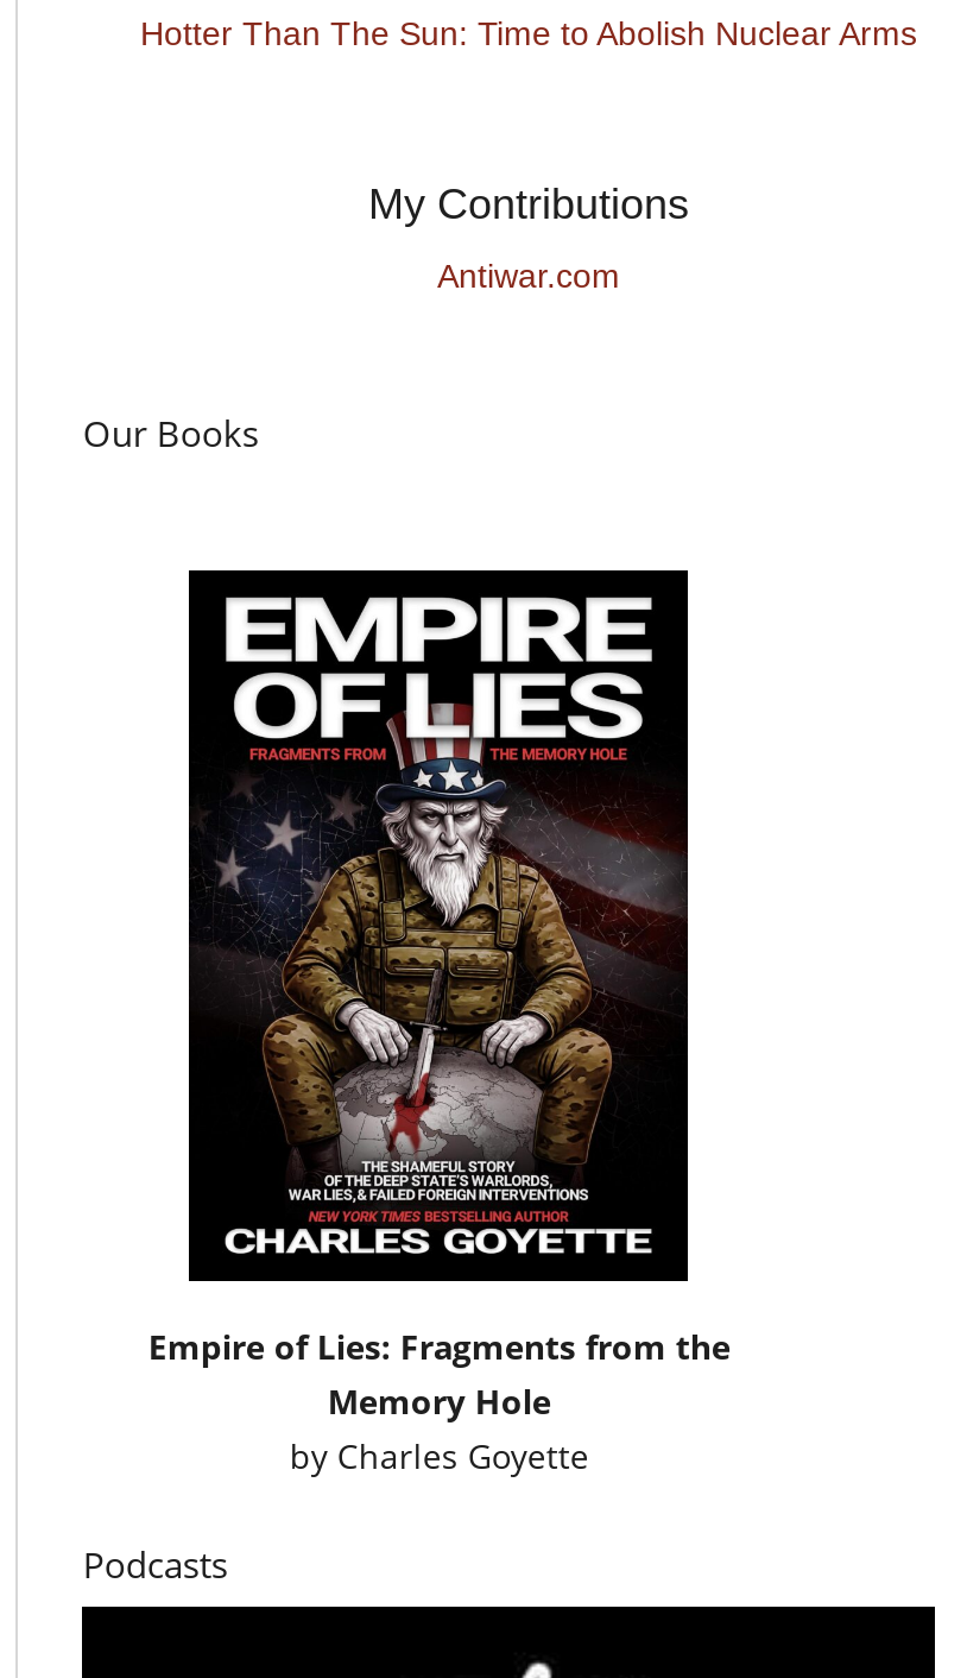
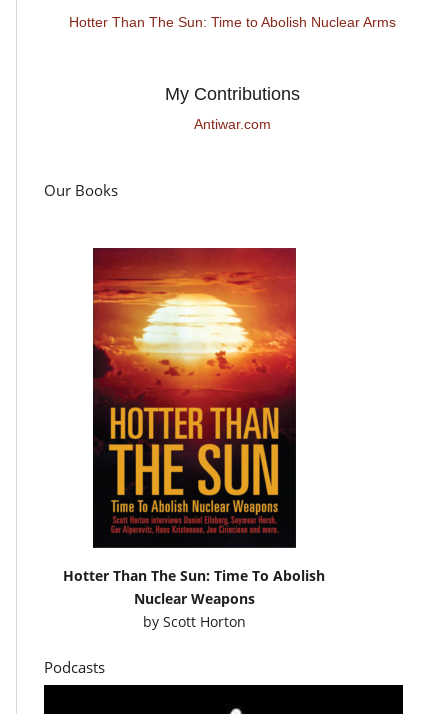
[148,568,730,1479] [image] | Empire of Lies: Fragments from the | Memory Hole | by Charles Goyette -> [63,247,325,630] [image] | Hotter Than The Sun: Time To Abolish | Nuclear Weapons | by Scott Horton

